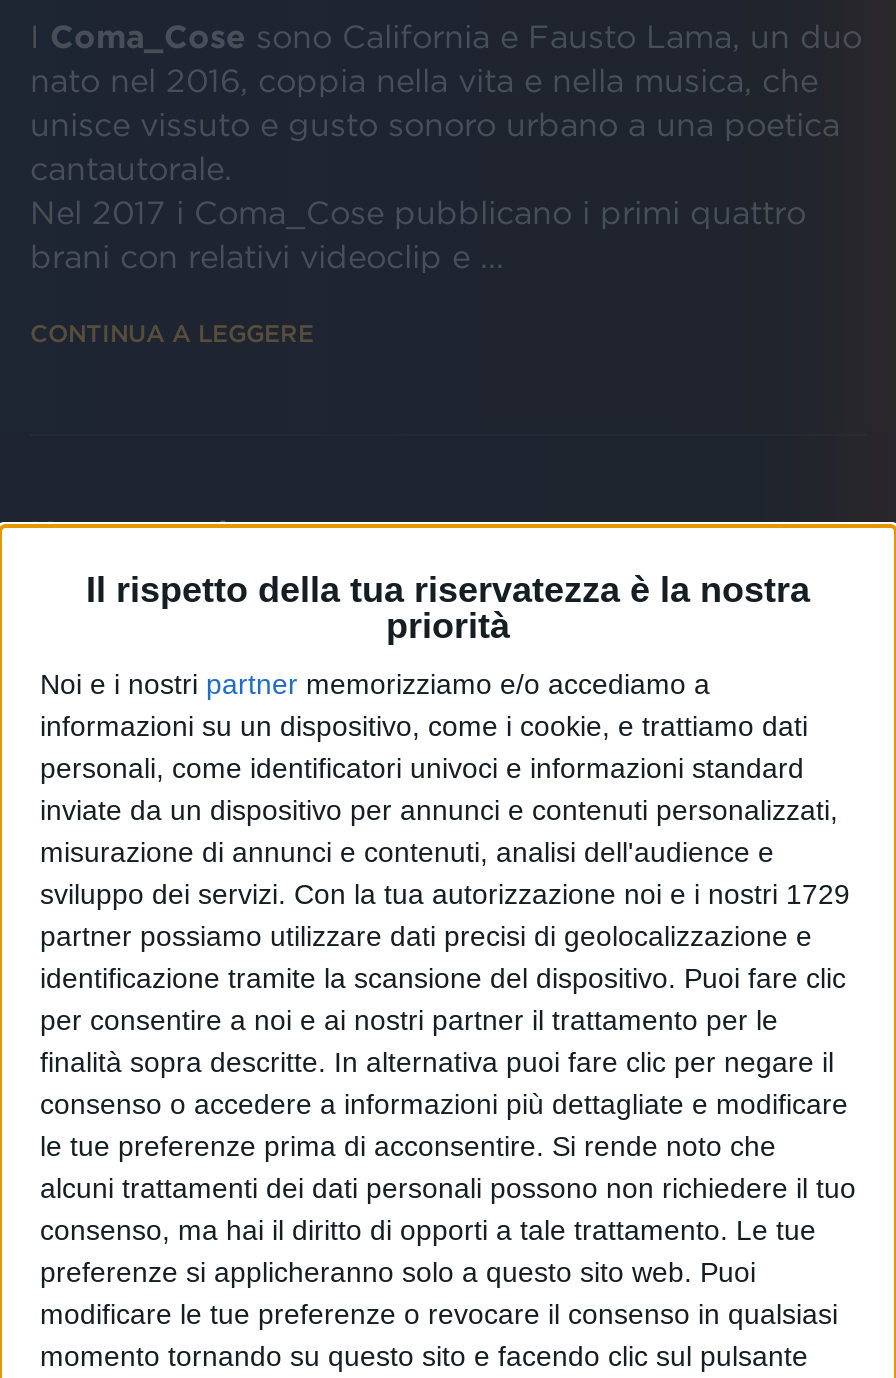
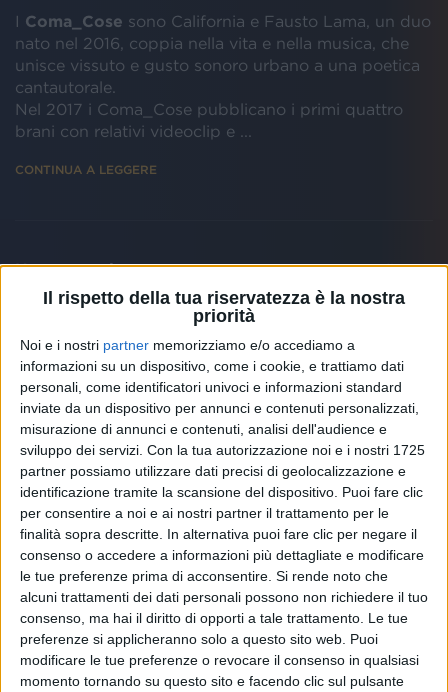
[40,878,850,910] sviluppo dei servizi. Con la tua autorizzazione noi e i nostri 1729 -> [20,442,425,458] sviluppo dei servizi. Con la tua autorizzazione noi e i nostri 1725

